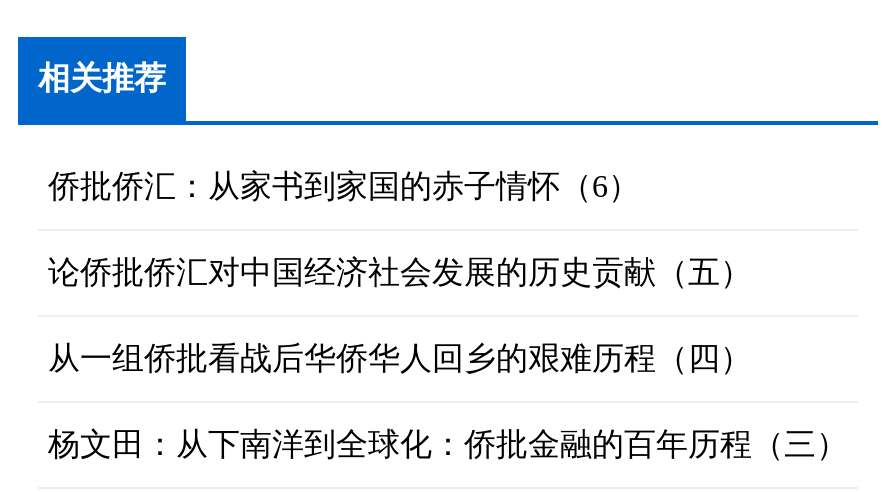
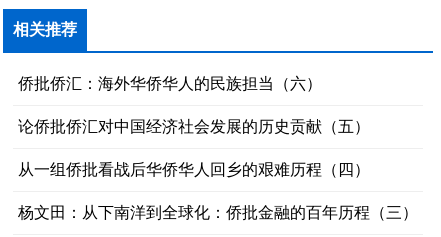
[48,170,640,204] 侨批侨汇：从家书到家国的赤子情怀（6） -> [18,75,322,92] 侨批侨汇：海外华侨华人的民族担当（六）

